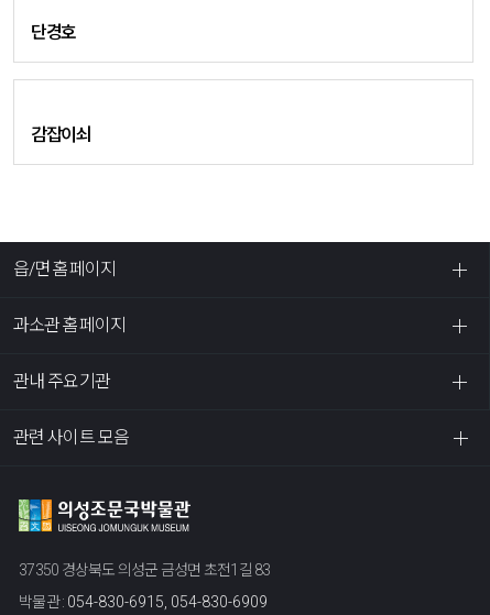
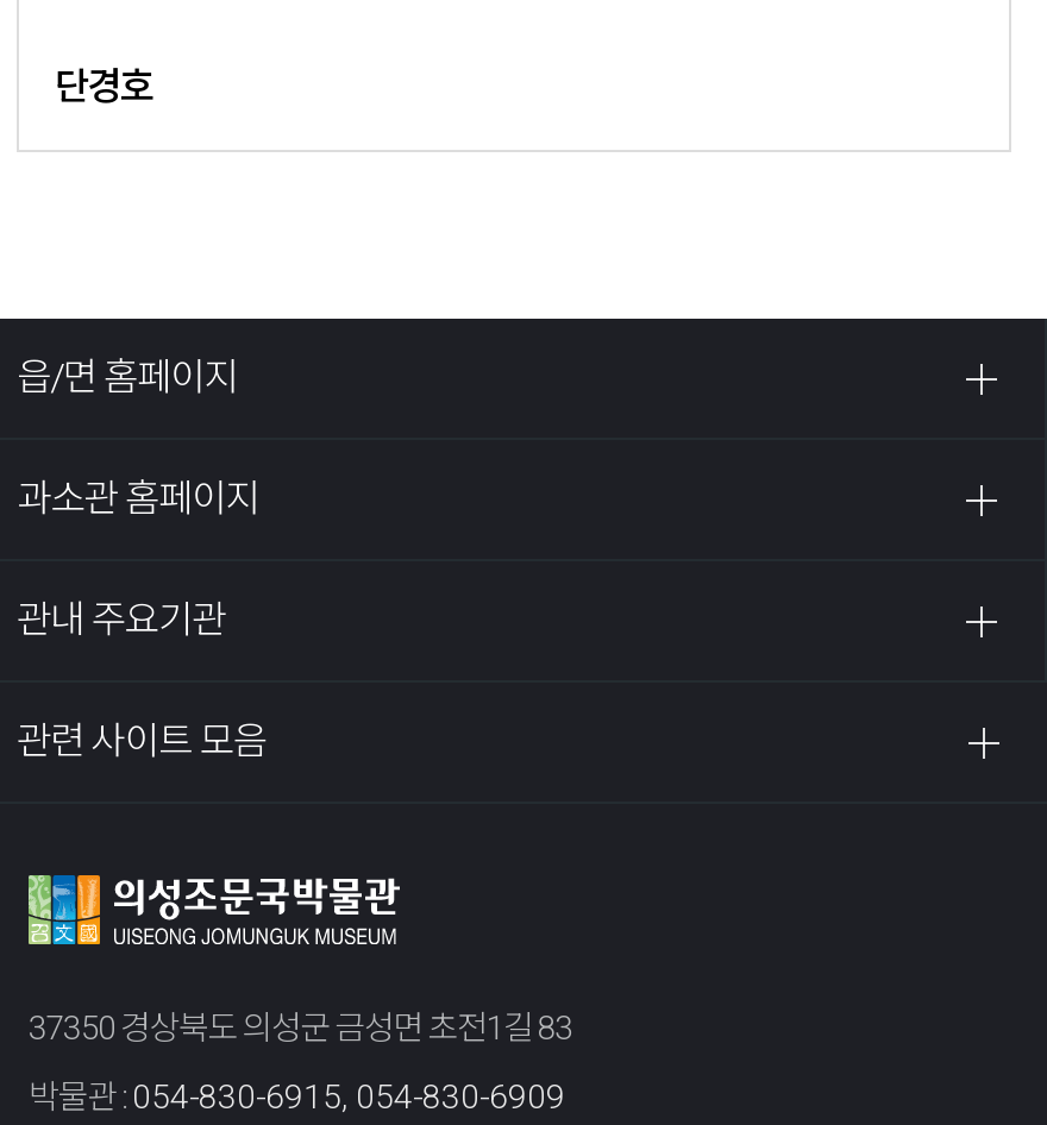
[31,124,91,145] 감잡이쇠 -> none

